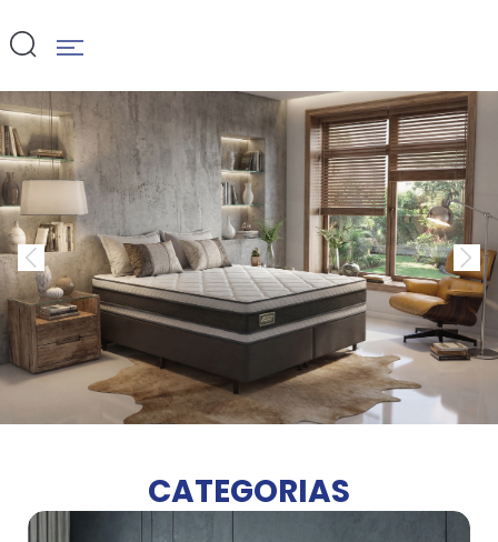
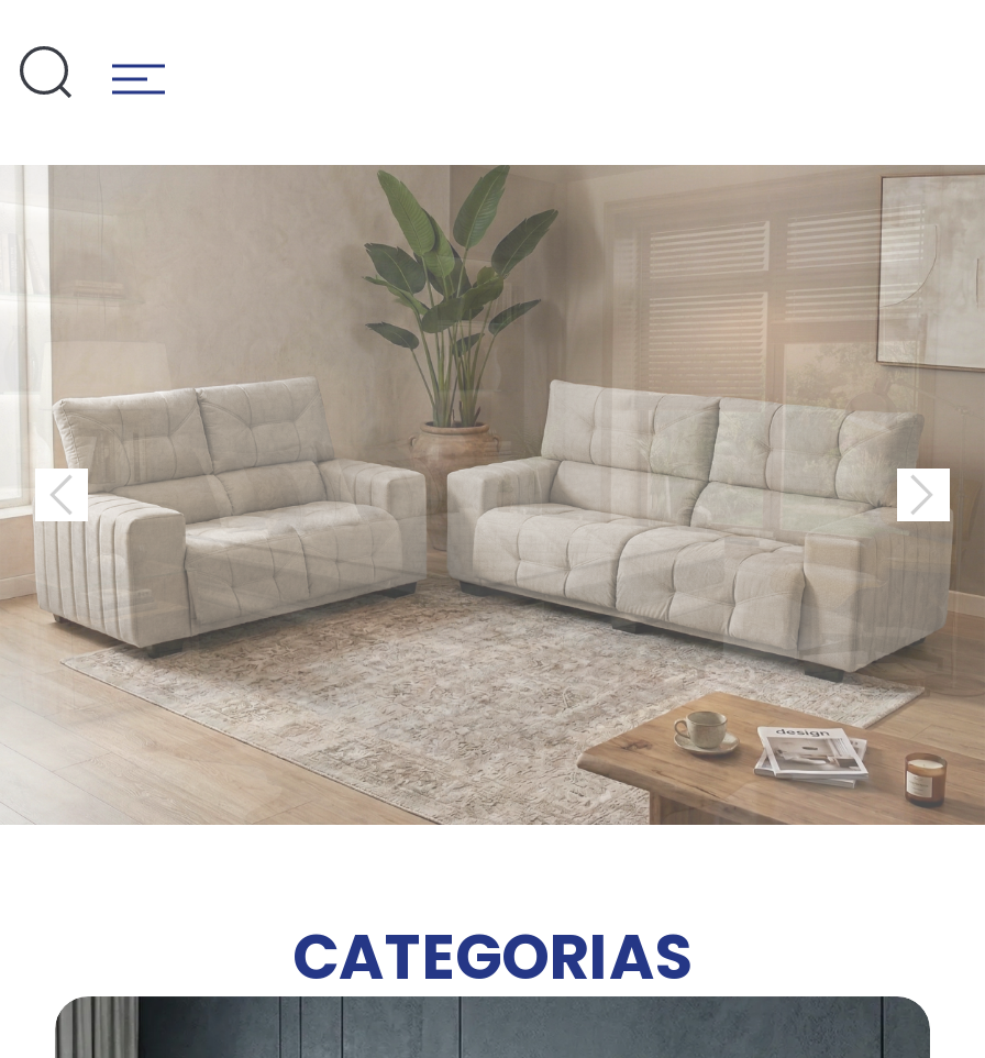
[3,90,495,424] [image] -> [7,165,978,827] [image]

